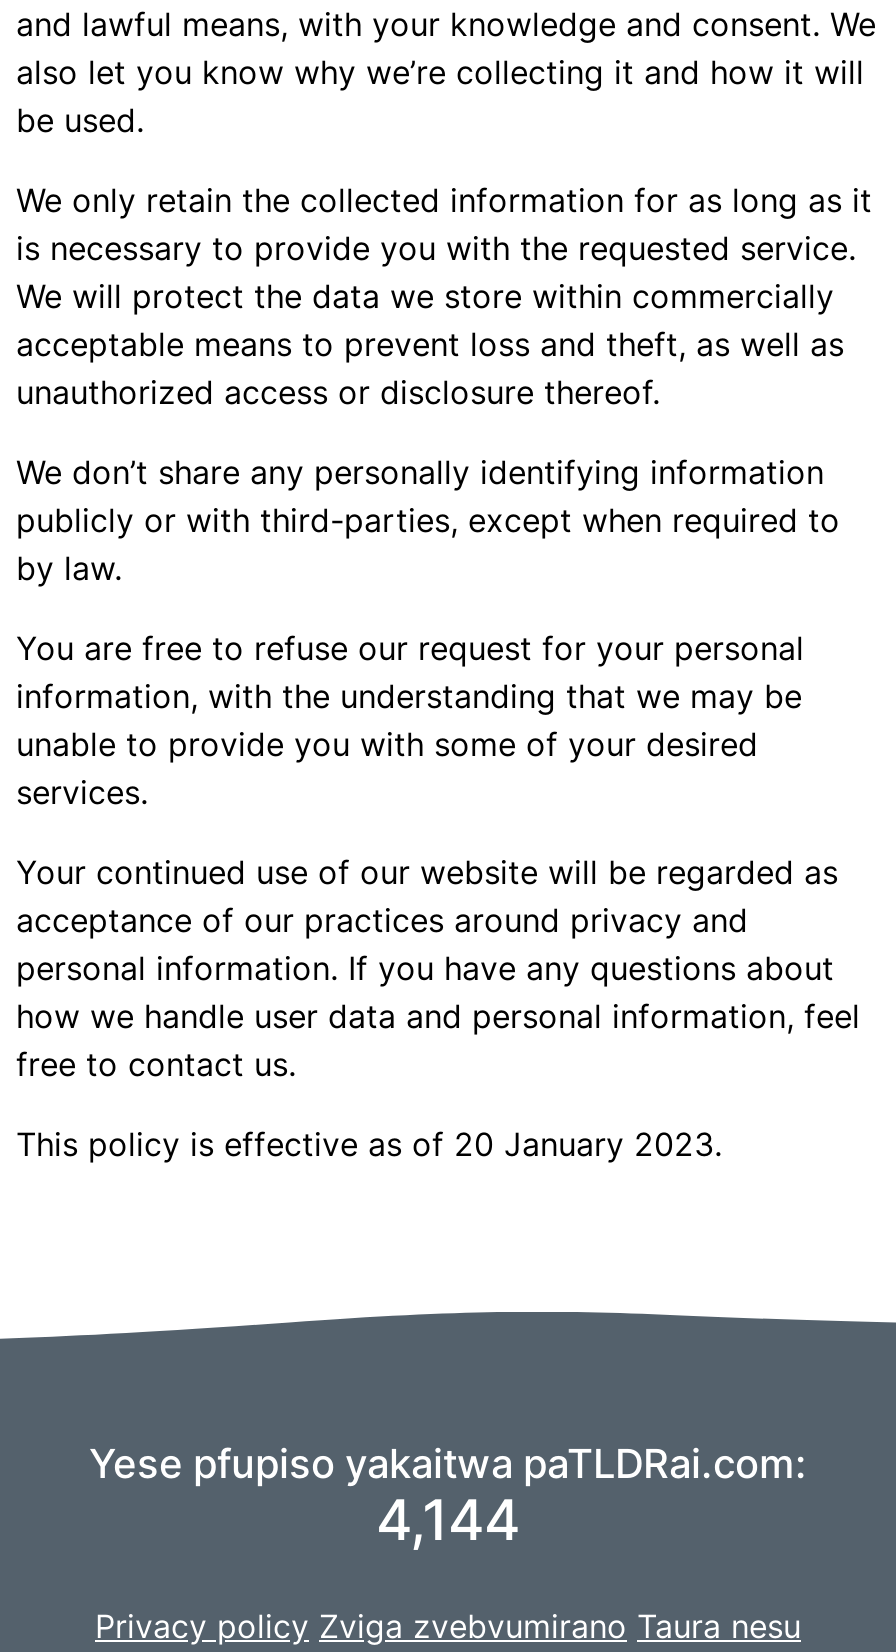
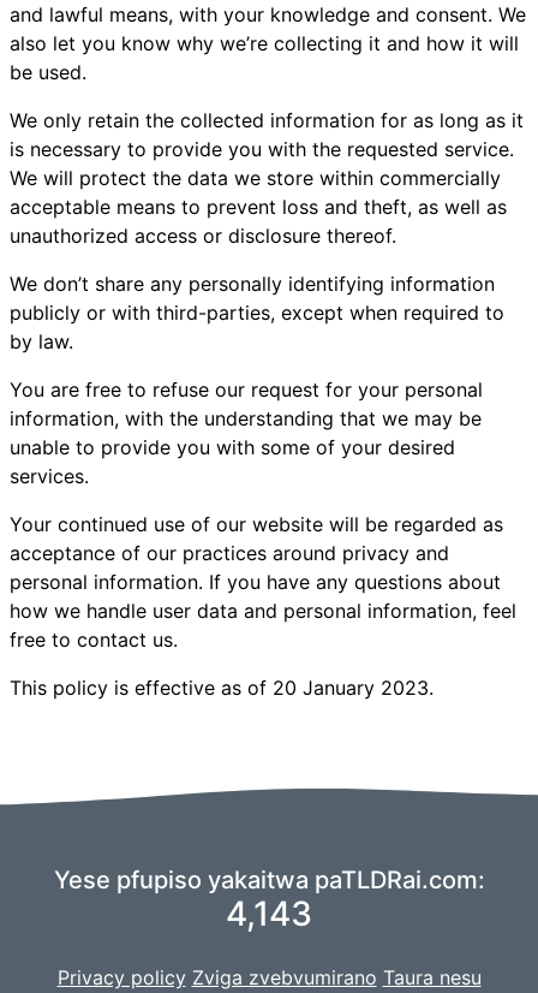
[376,1486,520,1554] 4,144 -> [226,893,312,934] 4,143

